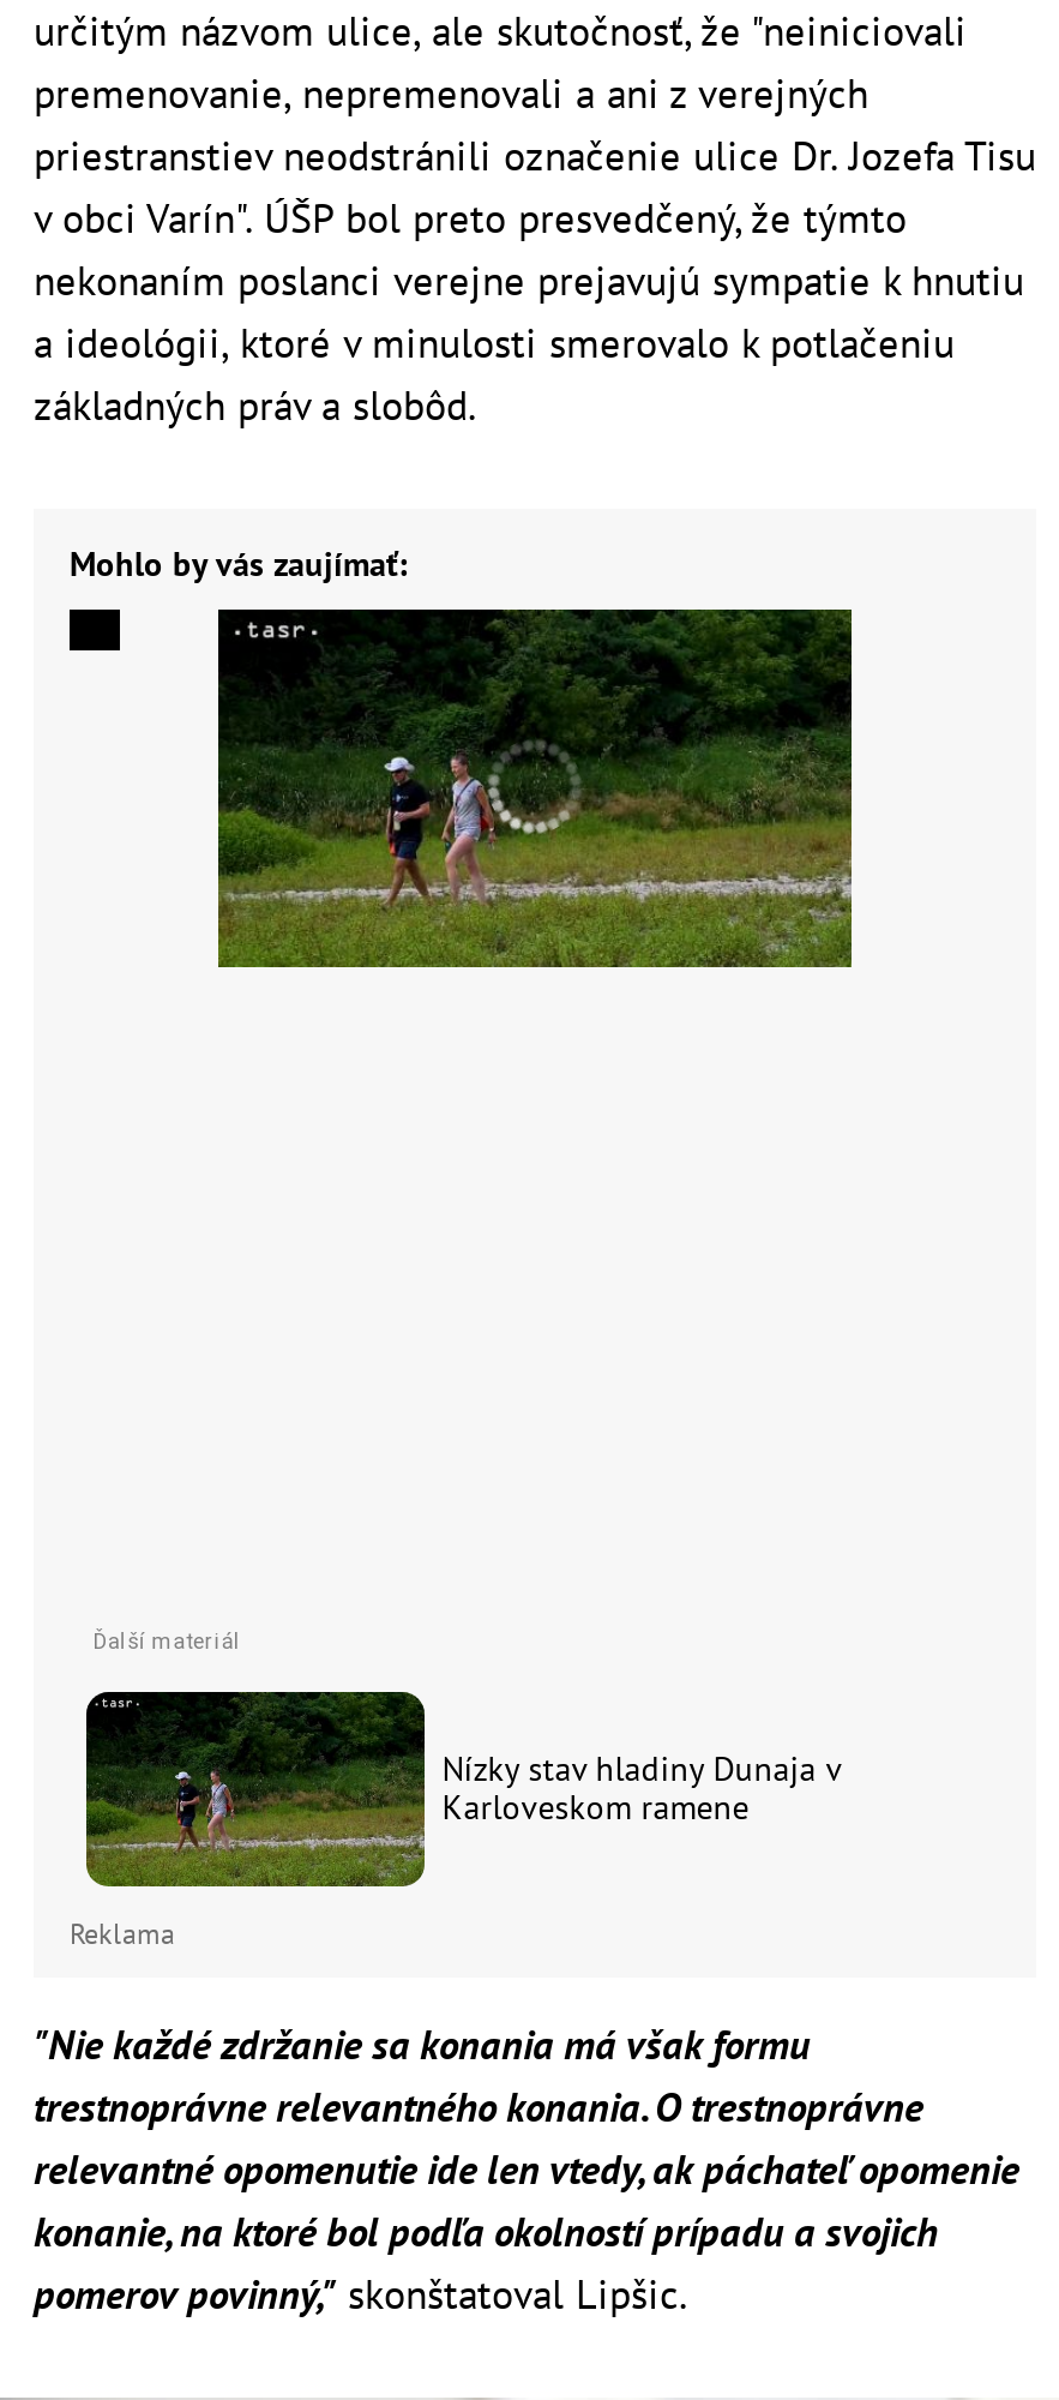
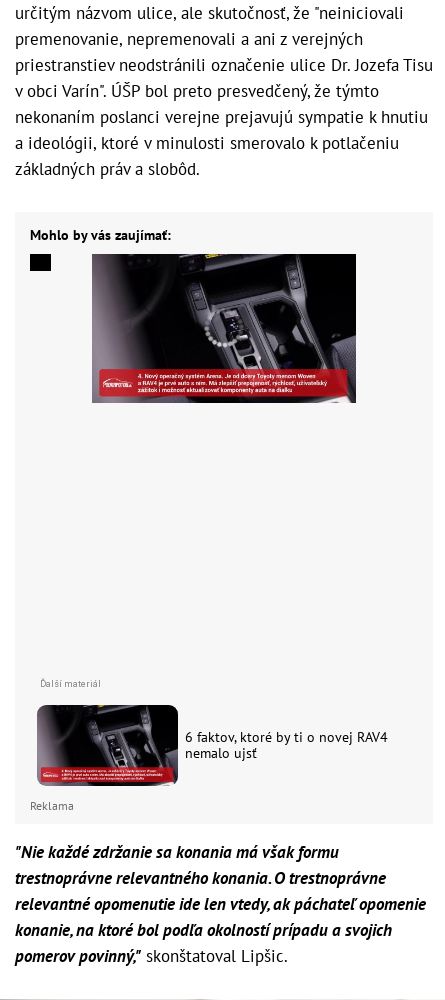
[216,607,854,970] [image] -> [91,253,357,404] [image]
[84,1690,840,1889] [image] | Nízky stav hladiny Dunaja v | Karloveskom ramene -> [36,704,388,787] [image] | 6 faktov, ktoré by ti o novej RAV4 | nemalo ujsť

